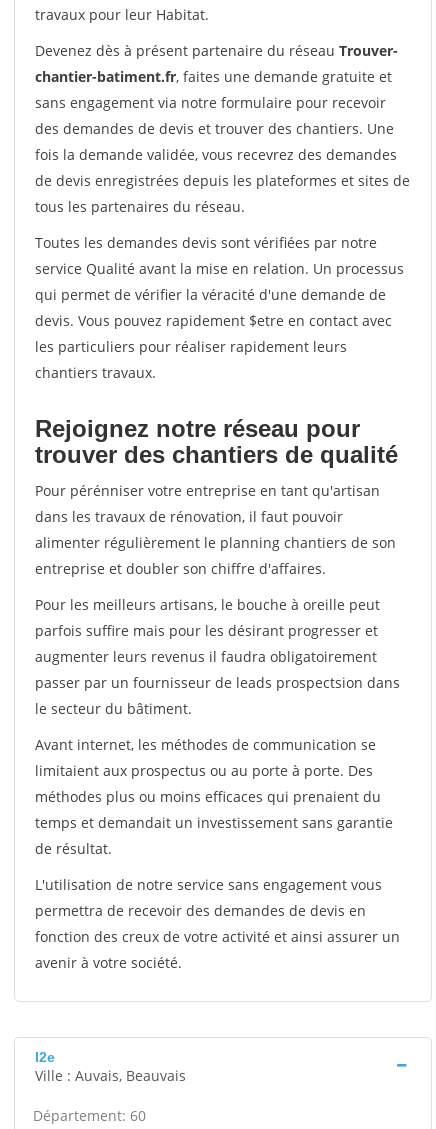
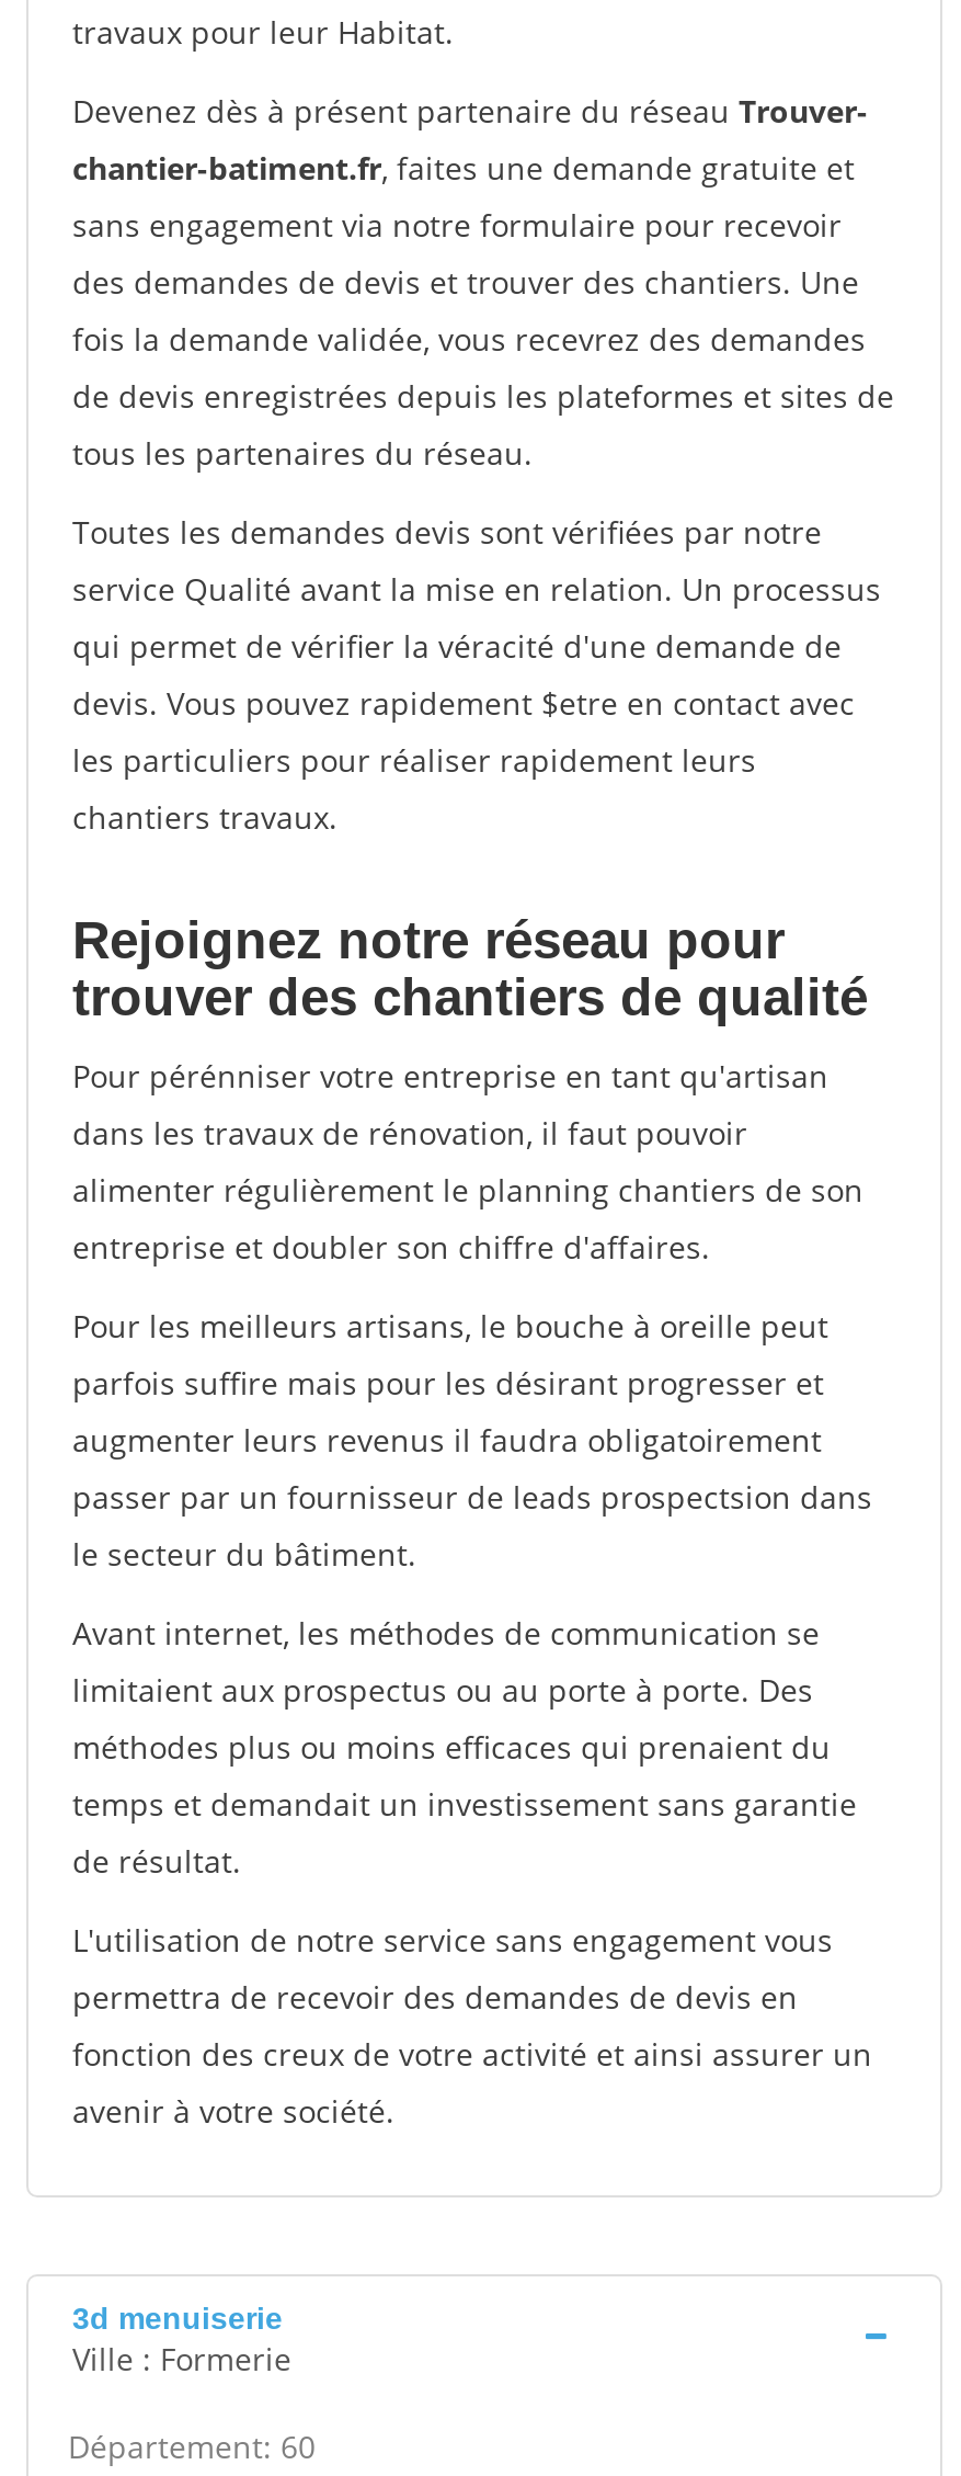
[35,1049,186,1085] I2e | Ville : Auvais, Beauvais -> [72,2301,291,2380] 3d menuiserie | Ville : Formerie

